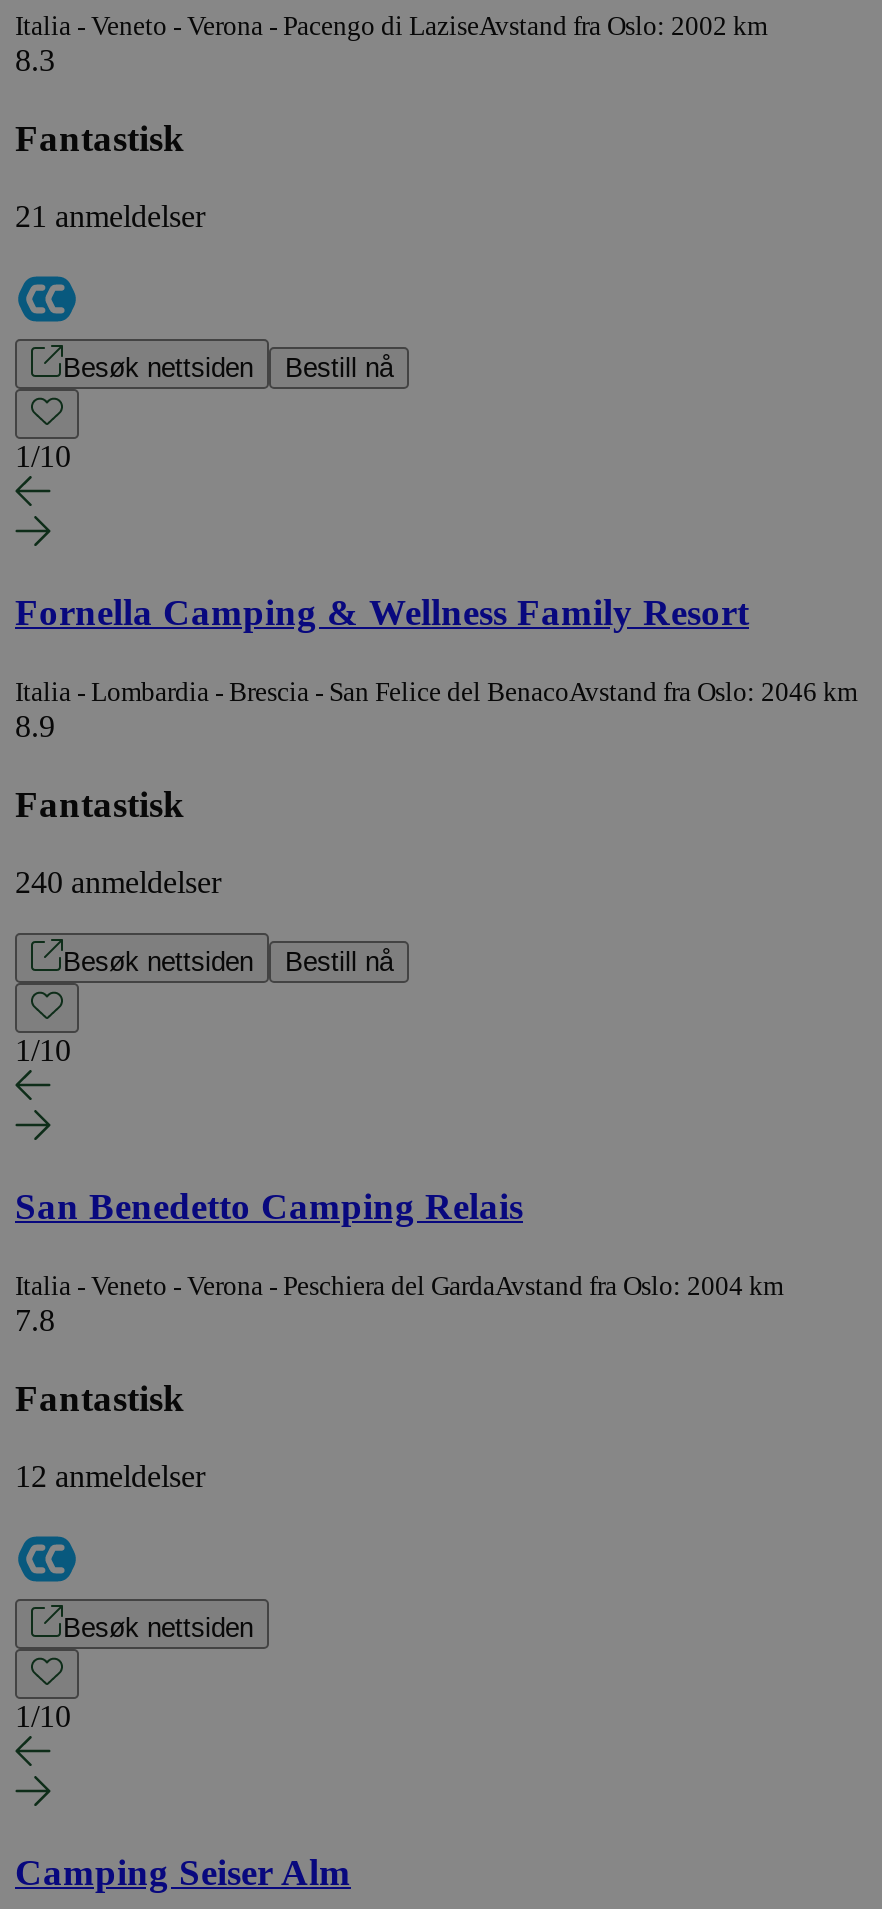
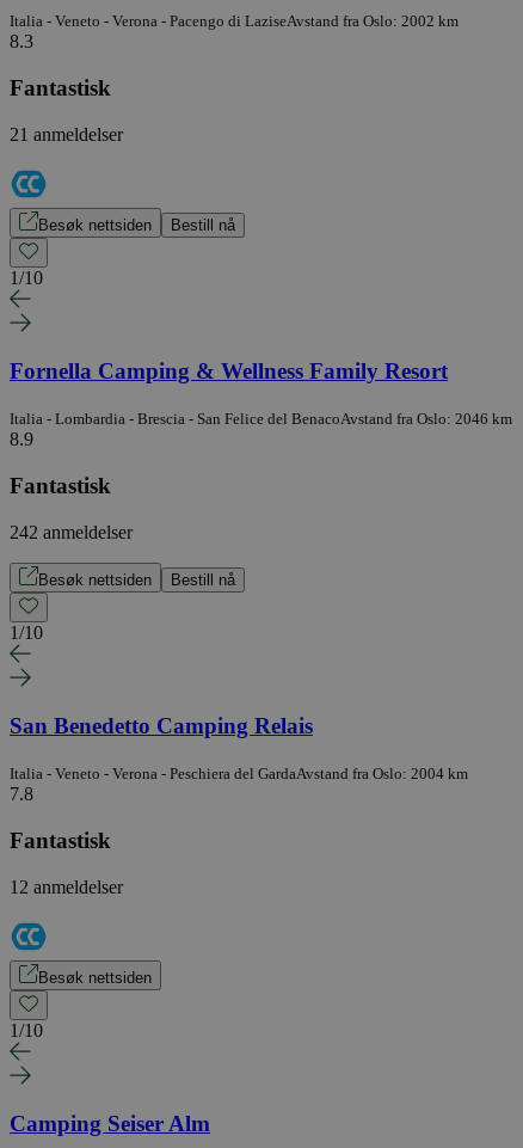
[15,864,221,898] 240 anmeldelser -> [10,522,133,542] 242 anmeldelser

